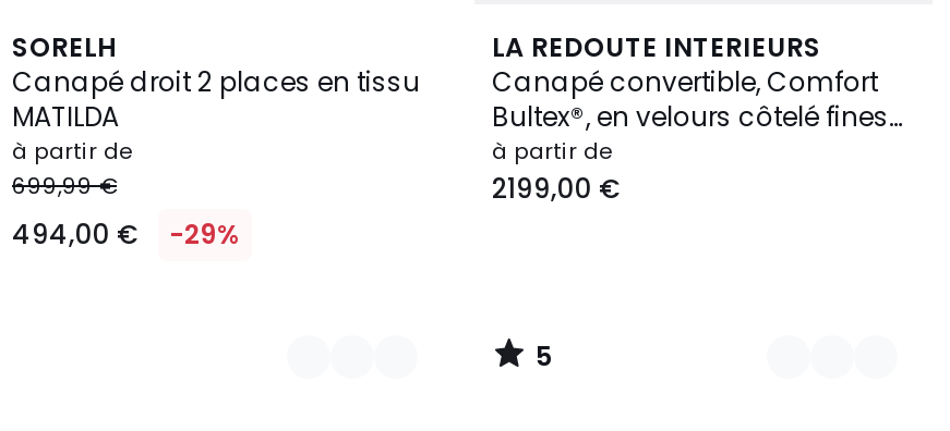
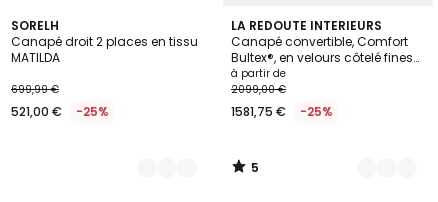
[12,135,132,168] à partir de -> none
[492,170,621,207] 2199,00 € -> [231,82,333,120] 2099,00 € | 1581,75 € | -25%
[12,215,139,253] 494,00 € -> [11,103,62,120] 521,00 €
[169,215,241,253] -29% -> [76,103,109,120] -25%

